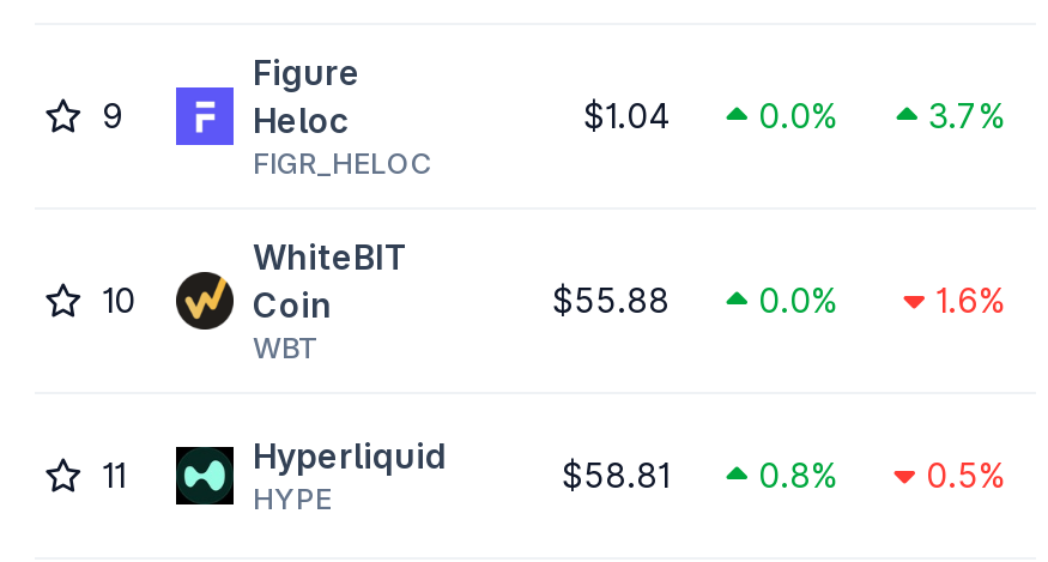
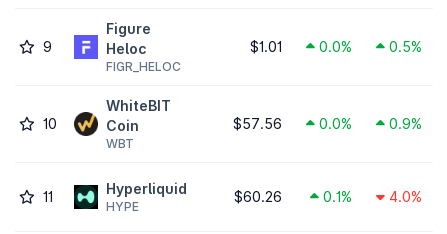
[583,95,670,135] $1.04 -> [250,38,282,55] $1.01
[928,95,1005,135] 3.7% -> [389,38,422,55] 0.5%
[552,279,670,320] $55.88 -> [233,115,282,132] $57.56
[935,279,1005,320] 1.6% -> [389,115,422,132] 0.9%
[562,454,670,495] $58.81 -> [234,188,282,205] $60.26
[758,454,837,495] 0.8% -> [323,188,352,205] 0.1%
[926,454,1005,495] 0.5% -> [389,188,422,205] 4.0%

